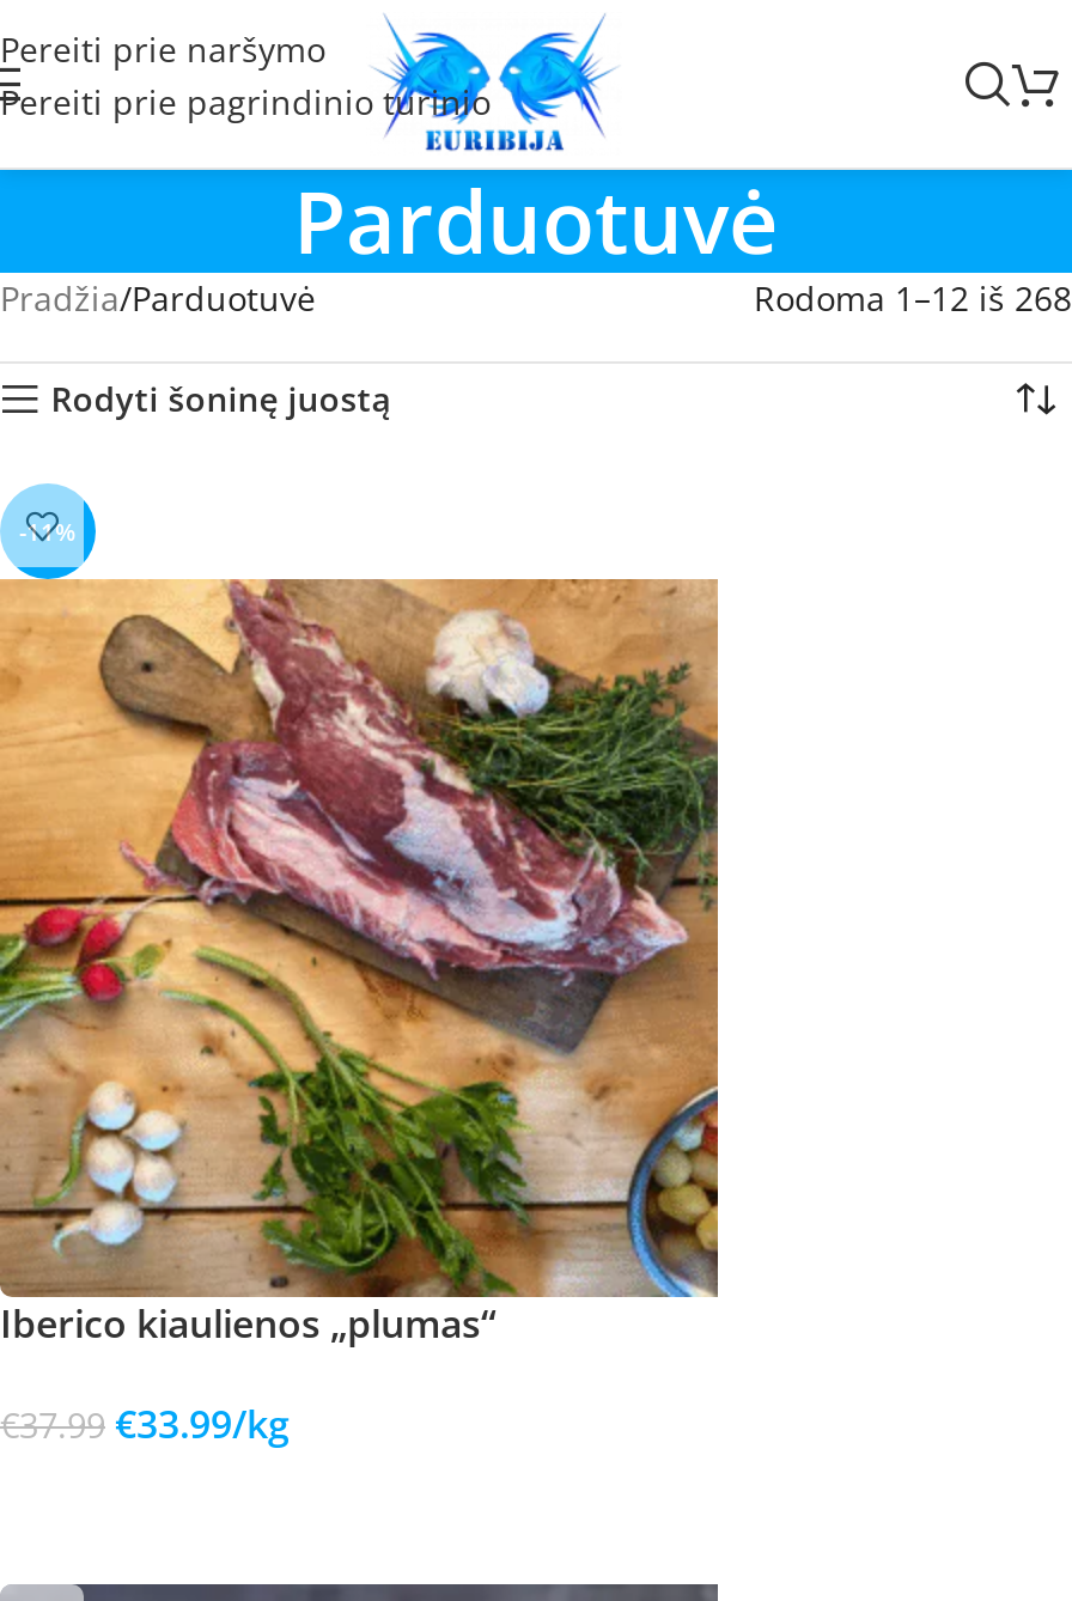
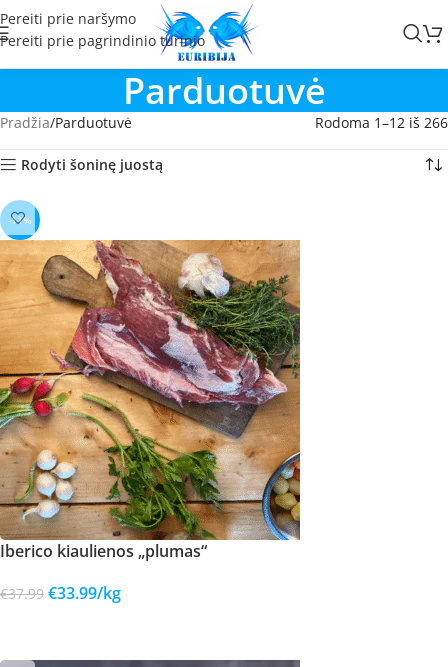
[754,275,1072,321] Rodoma 1–12 iš 268 -> [315,113,448,132] Rodoma 1–12 iš 266

